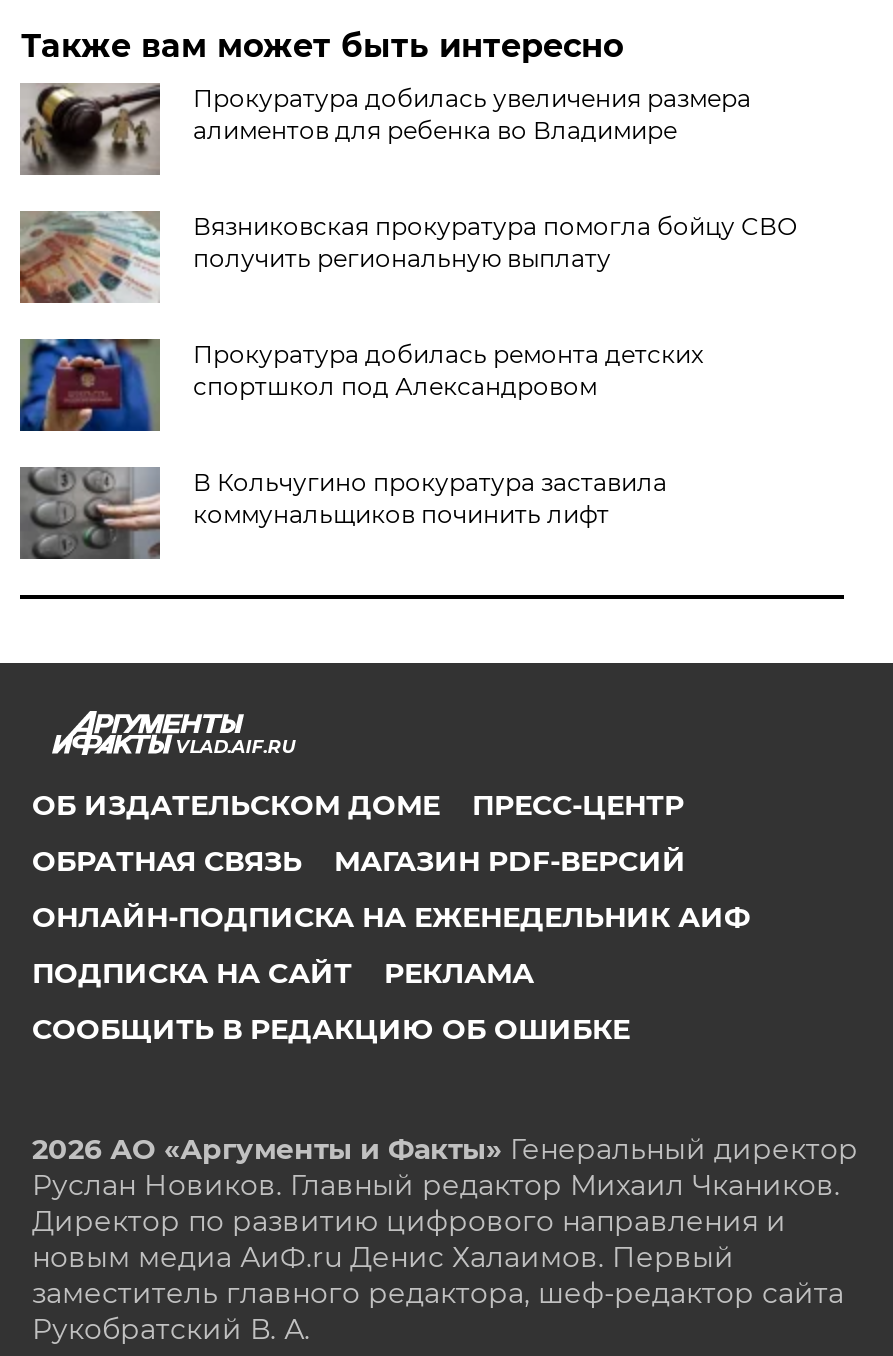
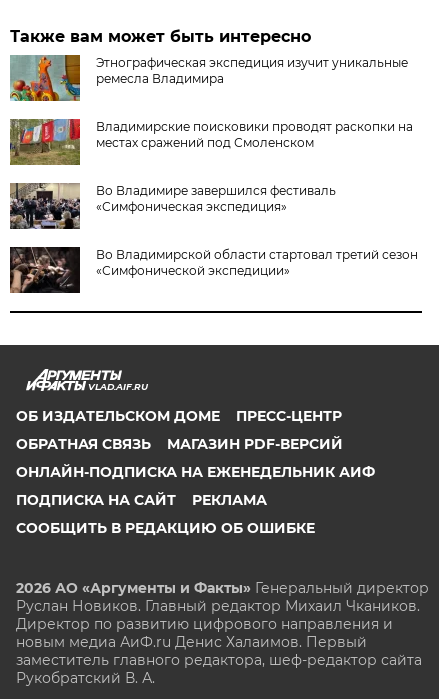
[20,83,751,177] [image] | Прокуратура добилась увеличения размера | алиментов для ребенка во Владимире -> [10,54,408,102] [image] | Этнографическая экспедиция изучит уникальные | ремесла Владимира
[18,209,797,303] [image] | Вязниковская прокуратура помогла бойцу СВО | получить региональную выплату -> [10,118,413,166] [image] | Владимирские поисковики проводят раскопки на | местах сражений под Смоленском
[18,337,703,433] [image] | Прокуратура добилась ремонта детских | спортшкол под Александровом -> [9,182,336,230] [image] | Во Владимире завершился фестиваль | «Симфоническая экспедиция»
[18,465,667,561] [image] | В Кольчугино прокуратура заставила | коммунальщиков починить лифт -> [9,246,418,294] [image] | Во Владимирской области стартовал третий сезон | «Симфонической экспедиции»

